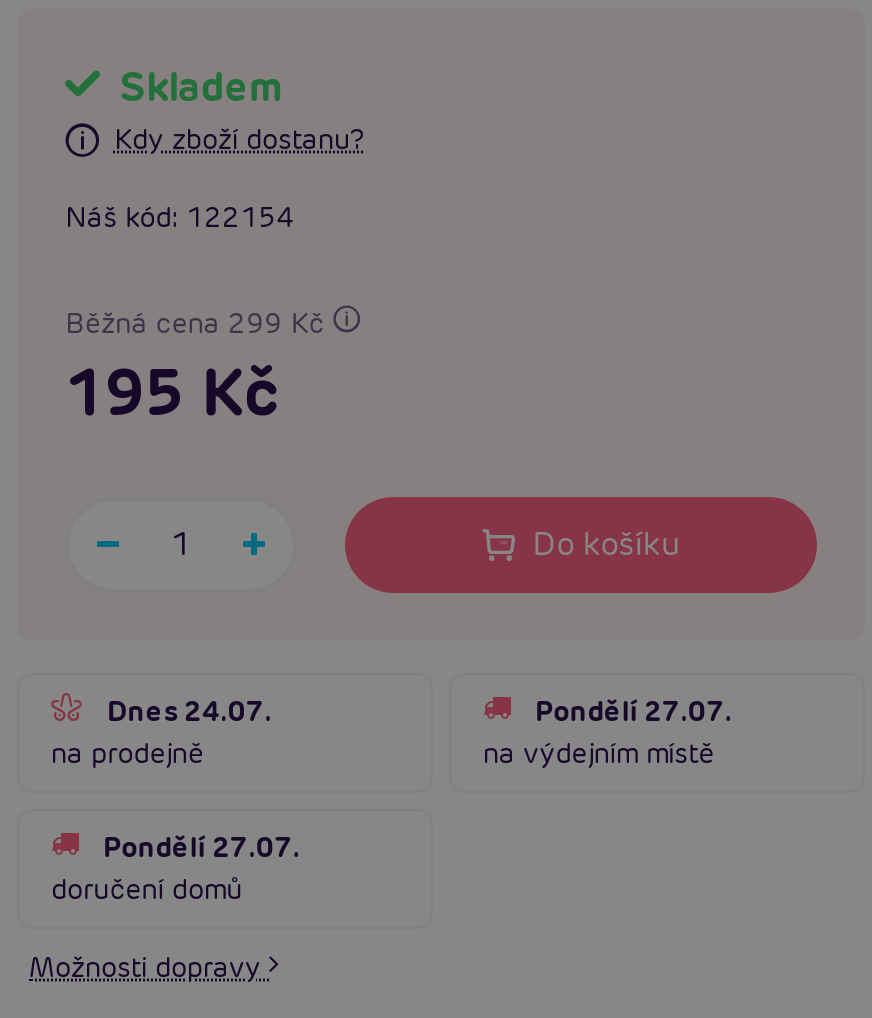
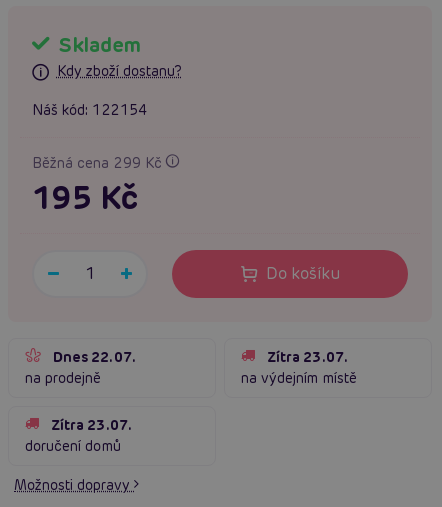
[107,693,272,729] Dnes 24.07. -> [53,348,136,366] Dnes 22.07.
[535,693,733,729] Pondělí 27.07. -> [267,348,348,366] Zítra 23.07.
[103,829,301,865] Pondělí 27.07. -> [51,416,132,434] Zítra 23.07.

